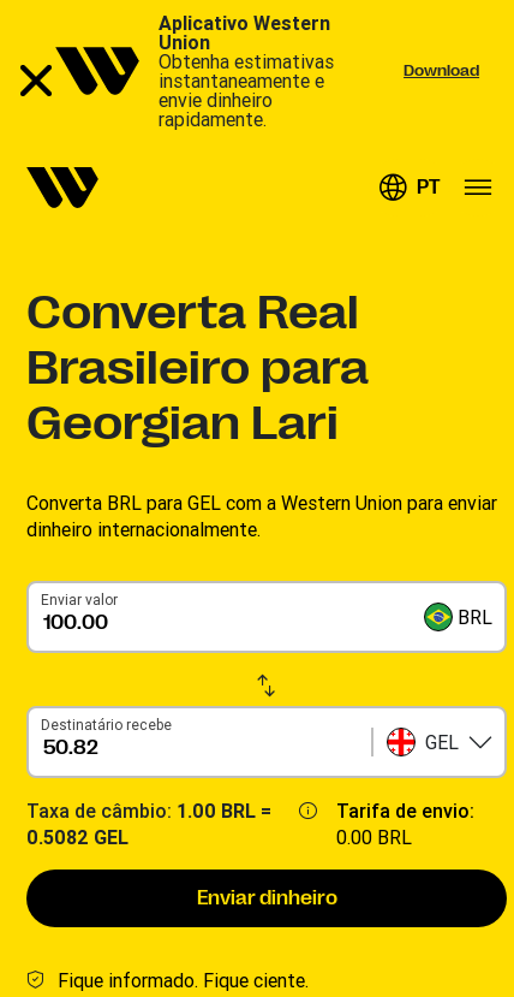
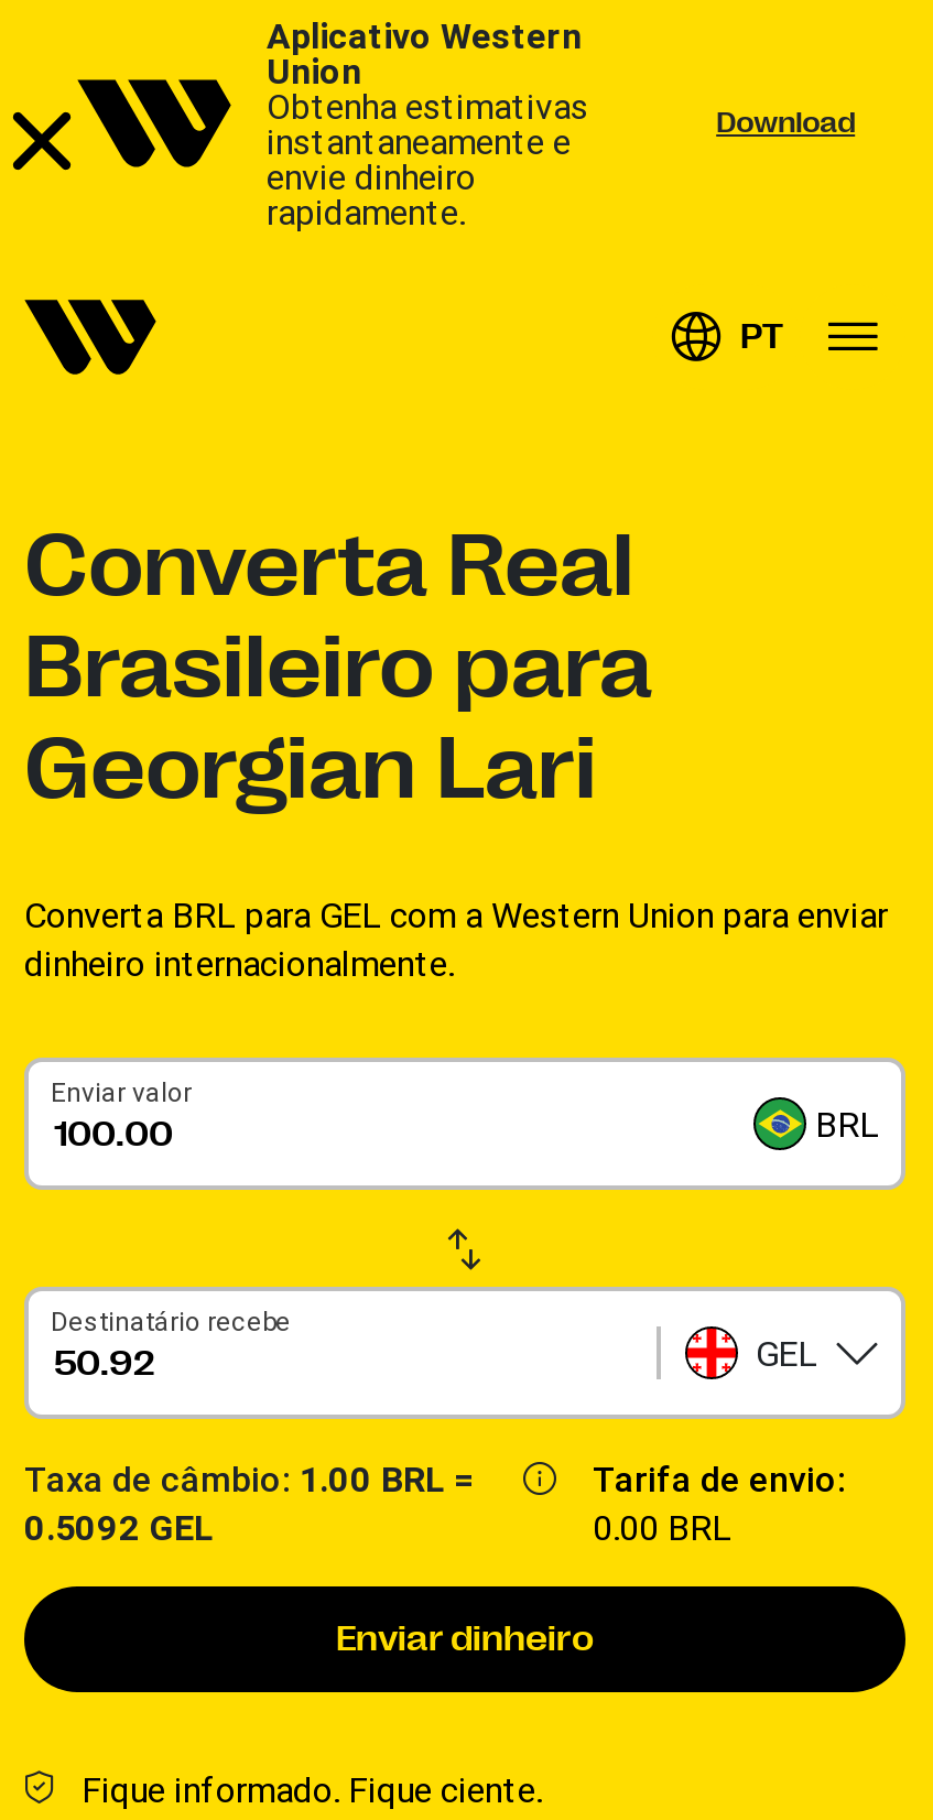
[26,825,128,849] 0.5082 GEL -> [24,1505,214,1549] 0.5092 GEL

